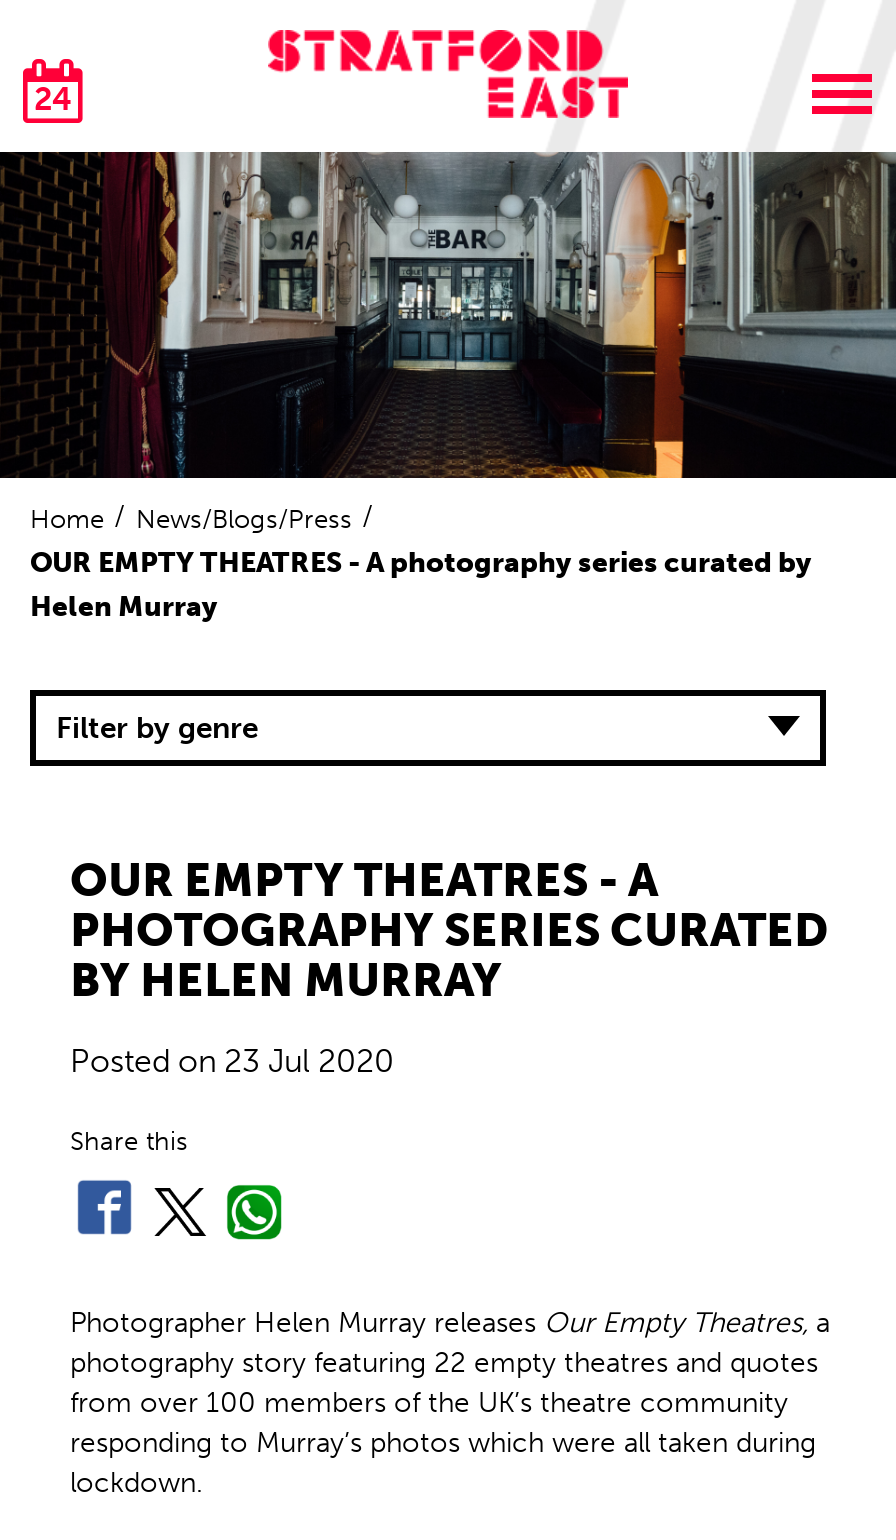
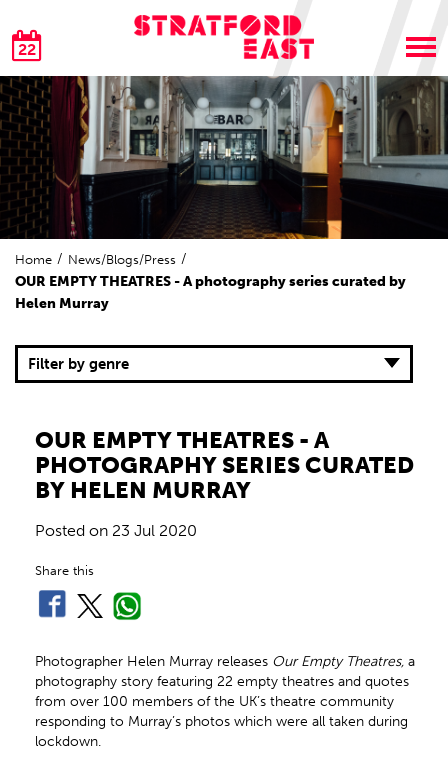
[34,80,72,118] 24 -> [17,40,35,59] 22

